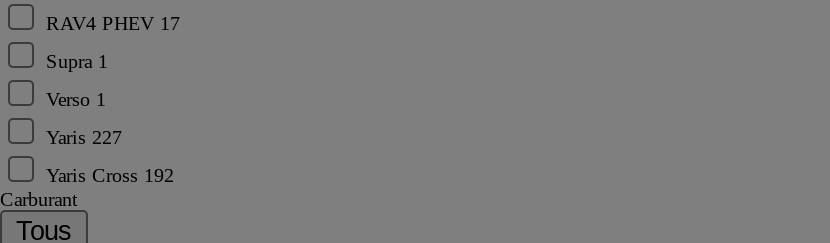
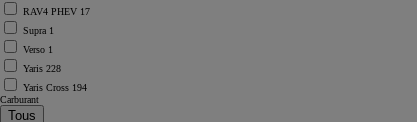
[46,126,122,148] Yaris 227 -> [23,63,61,74] Yaris 228
[46,164,174,186] Yaris Cross 192 -> [23,82,87,93] Yaris Cross 194

